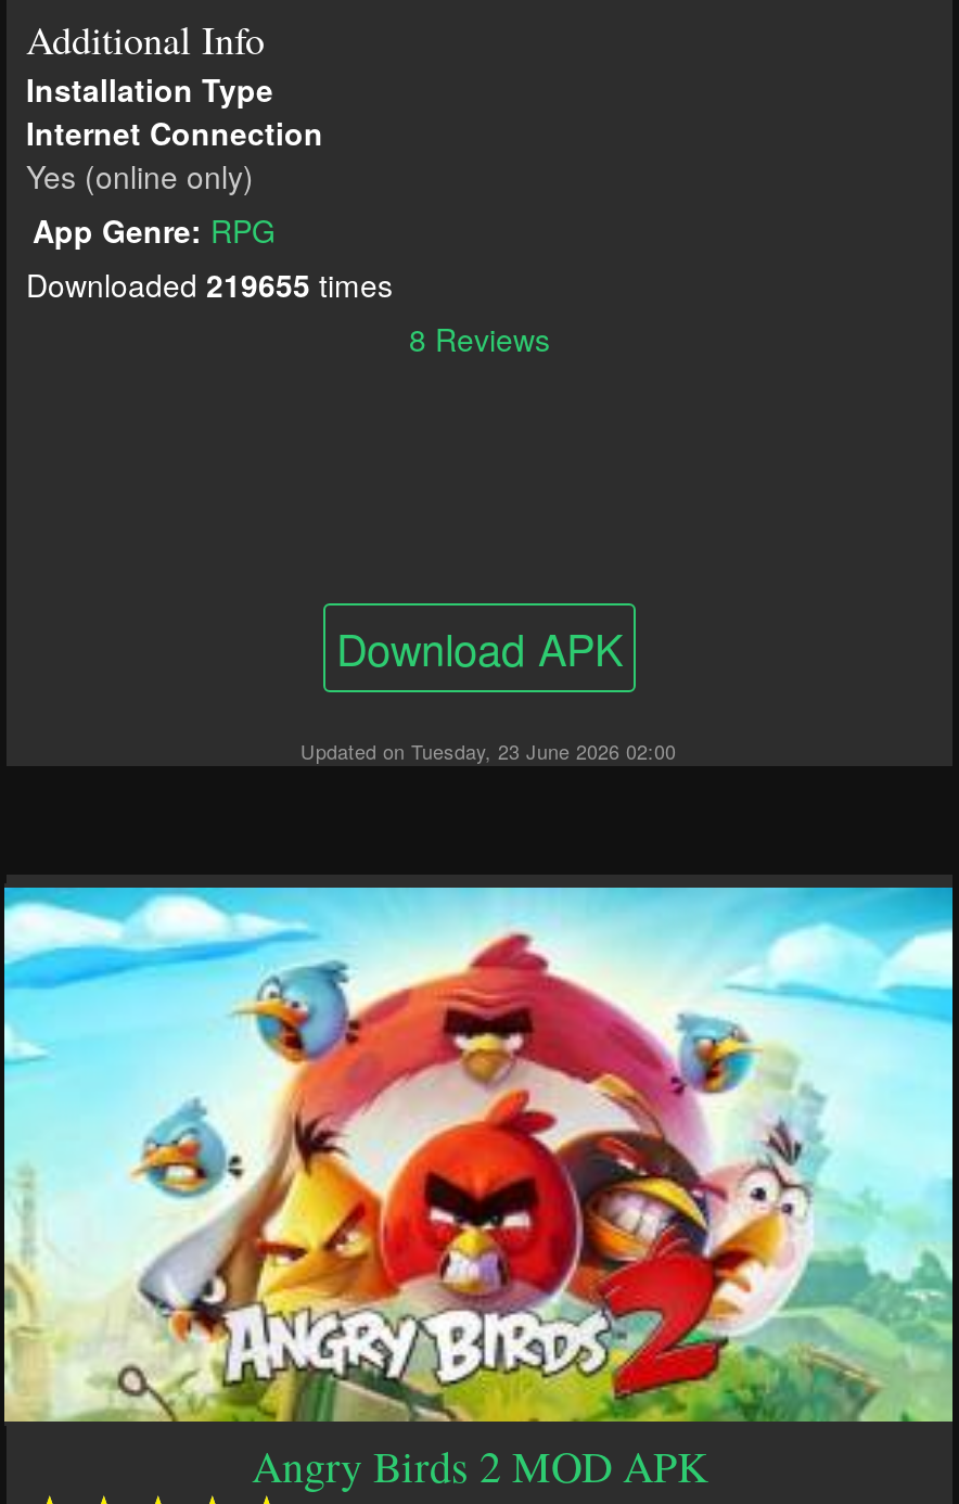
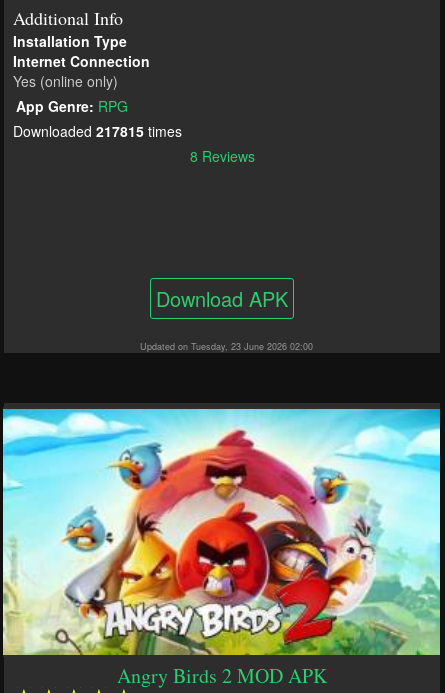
[26,262,393,305] Downloaded 219655 times -> [13,121,182,141] Downloaded 217815 times

